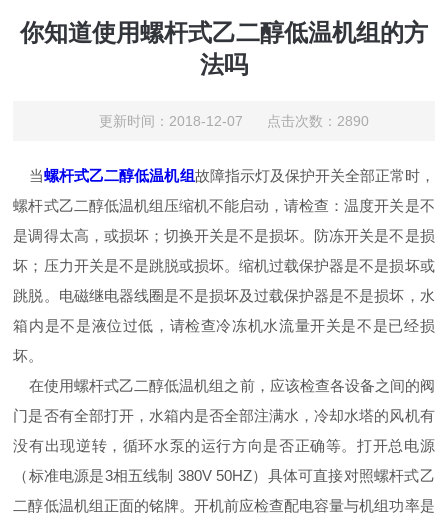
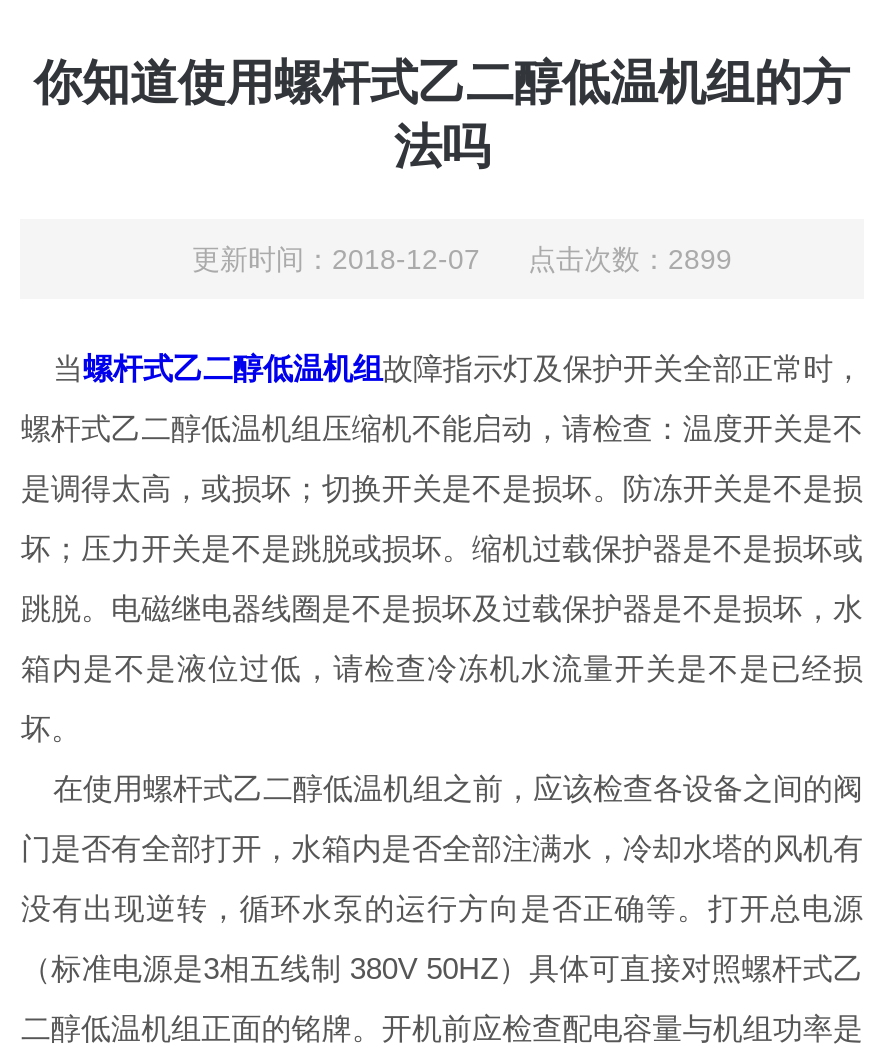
[99,113,369,129] 更新时间：2018-12-07 点击次数：2890 -> [192,243,732,275] 更新时间：2018-12-07 点击次数：2899

